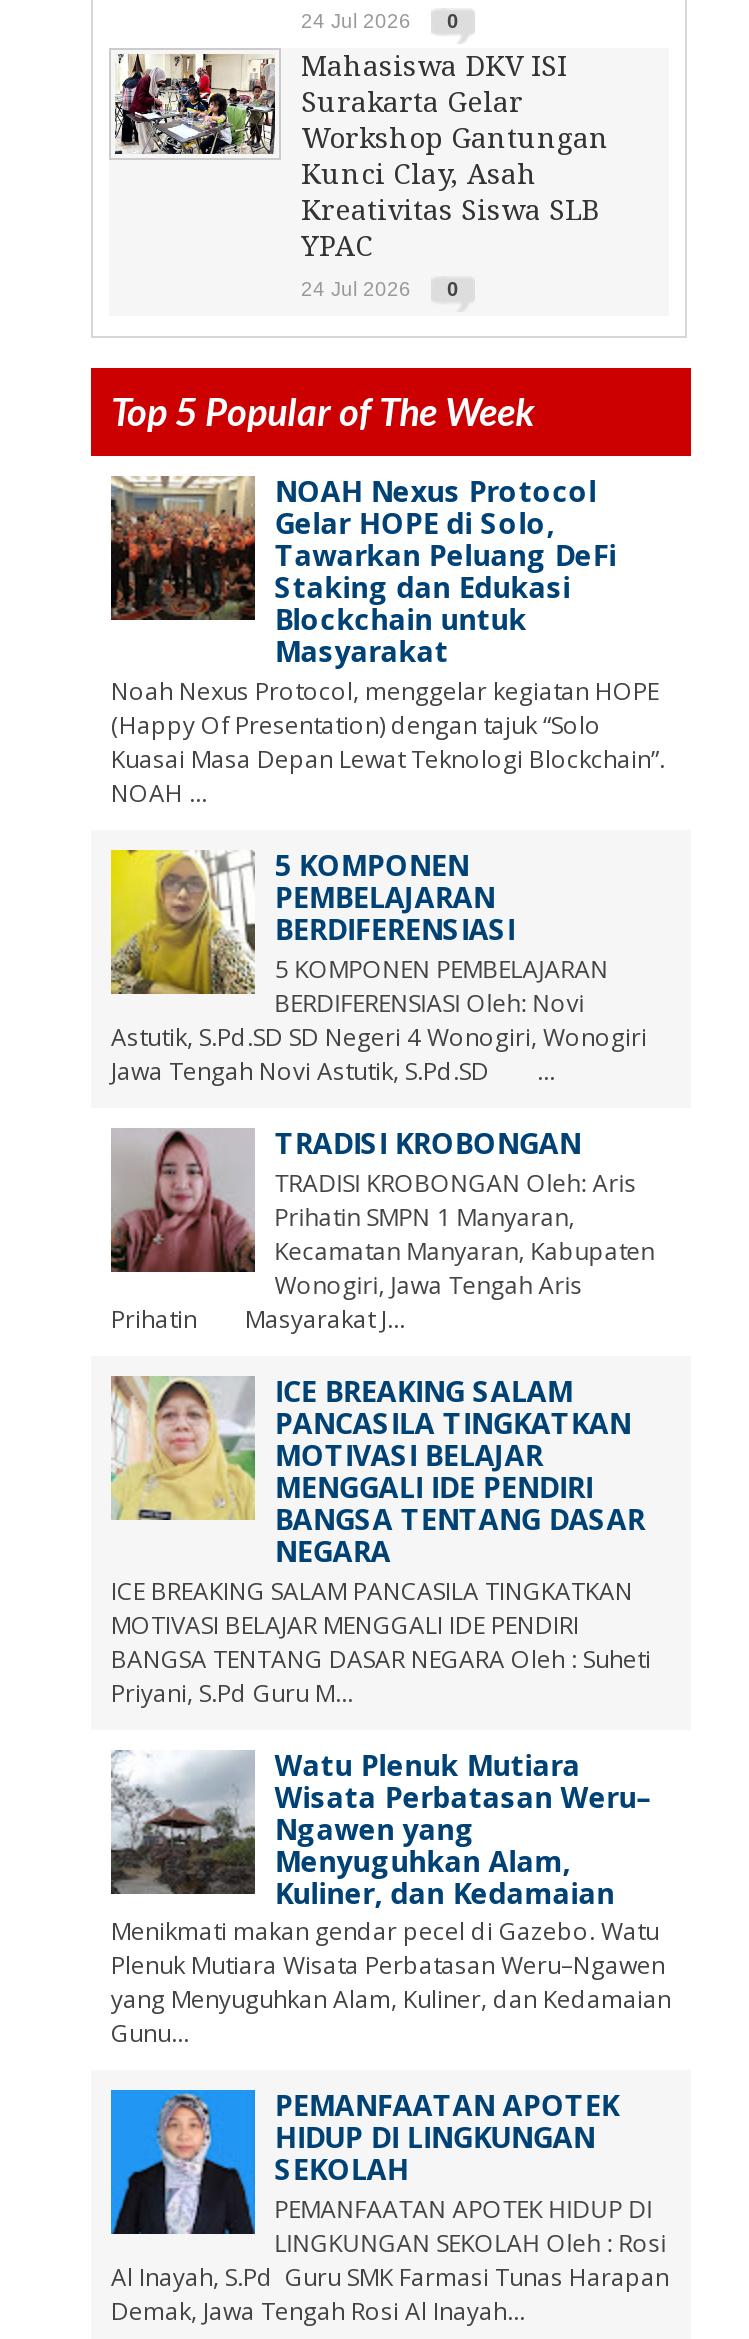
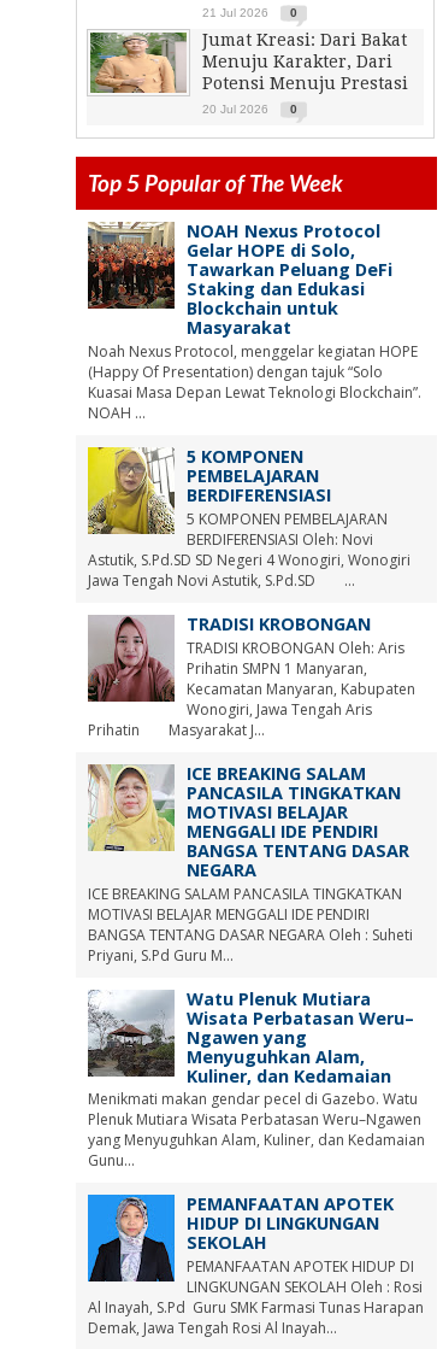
[301,10,459,32] 24 Jul 2026 0 -> [202,6,297,19] 21 Jul 2026 0
[115,50,609,262] [image] | Mahasiswa DKV ISI | Surakarta Gelar | Workshop Gantungan | Kunci Clay, Asah | Kreativitas Siswa SLB | YPAC -> [89,30,408,94] [image] | Jumat Kreasi: Dari Bakat | Menuju Karakter, Dari | Potensi Menuju Prestasi
[301,278,459,300] 24 Jul 2026 0 -> [202,102,297,116] 20 Jul 2026 0

